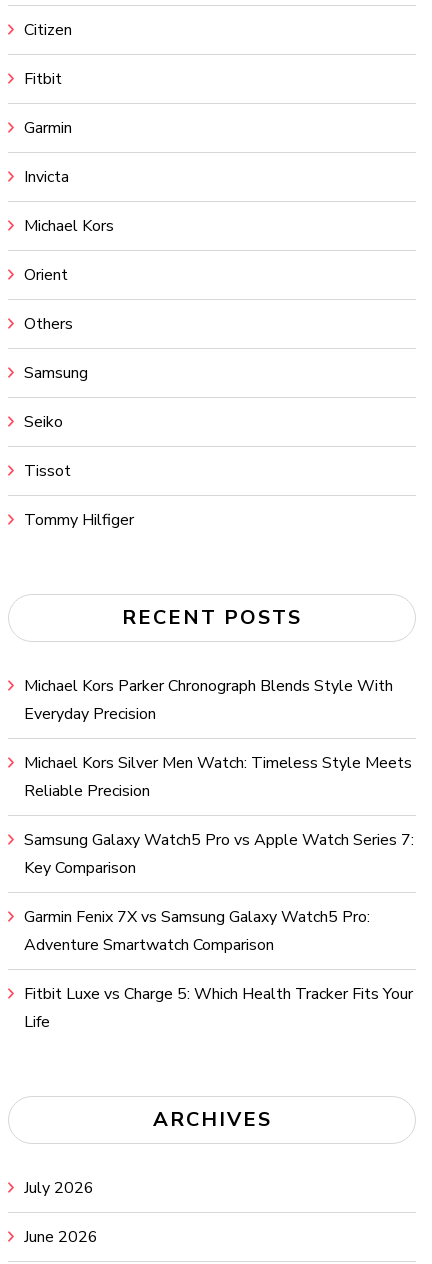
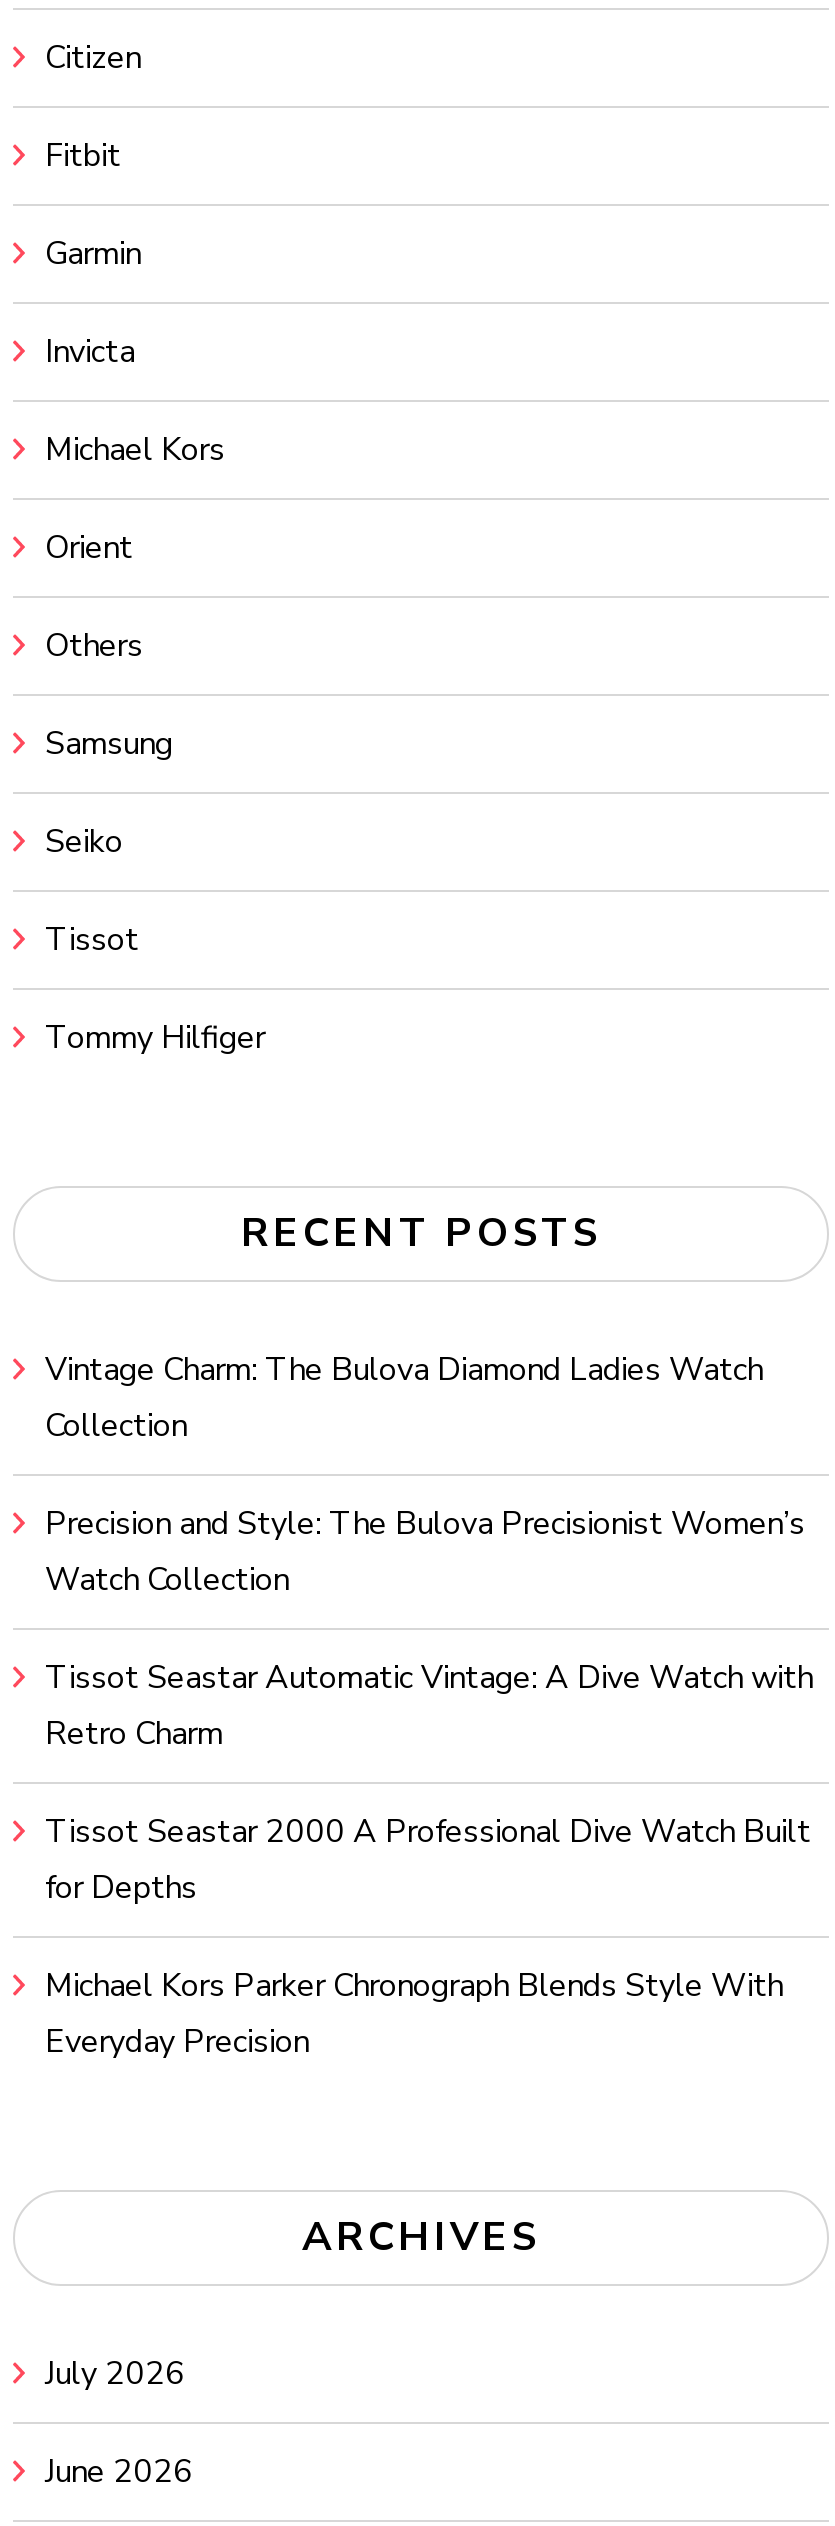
none -> [45,1349,813,1911] Vintage Charm: The Bulova Diamond Ladies Watch | Collection | Precision and Style: The Bulova Precisionist Women’s | Watch Collection | Tissot Seastar Automatic Vintage: A Dive Watch with | Retro Charm | Tissot Seastar 2000 A Professional Dive Watch Built | for Depths
moved [24,675,393,725] -> [45,1965,783,2065]: Michael Kors Parker Chronograph Blends Style With | Everyday Precision
[24,752,414,1033] Michael Kors Silver Men Watch: Timeless Style Meets | Reliable Precision | Samsung Galaxy Watch5 Pro vs Apple Watch Series 7: | Key Comparison | Garmin Fenix 7X vs Samsung Galaxy Watch5 Pro: | Adventure Smartwatch Comparison | Fitbit Luxe vs Charge 5: Which Health Tracker Fits Your | Life -> none

